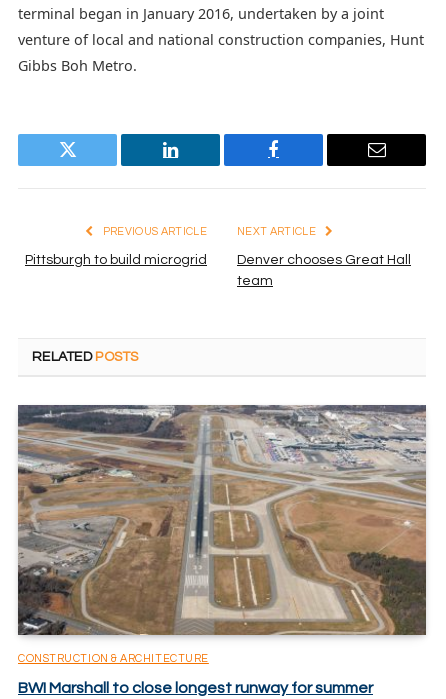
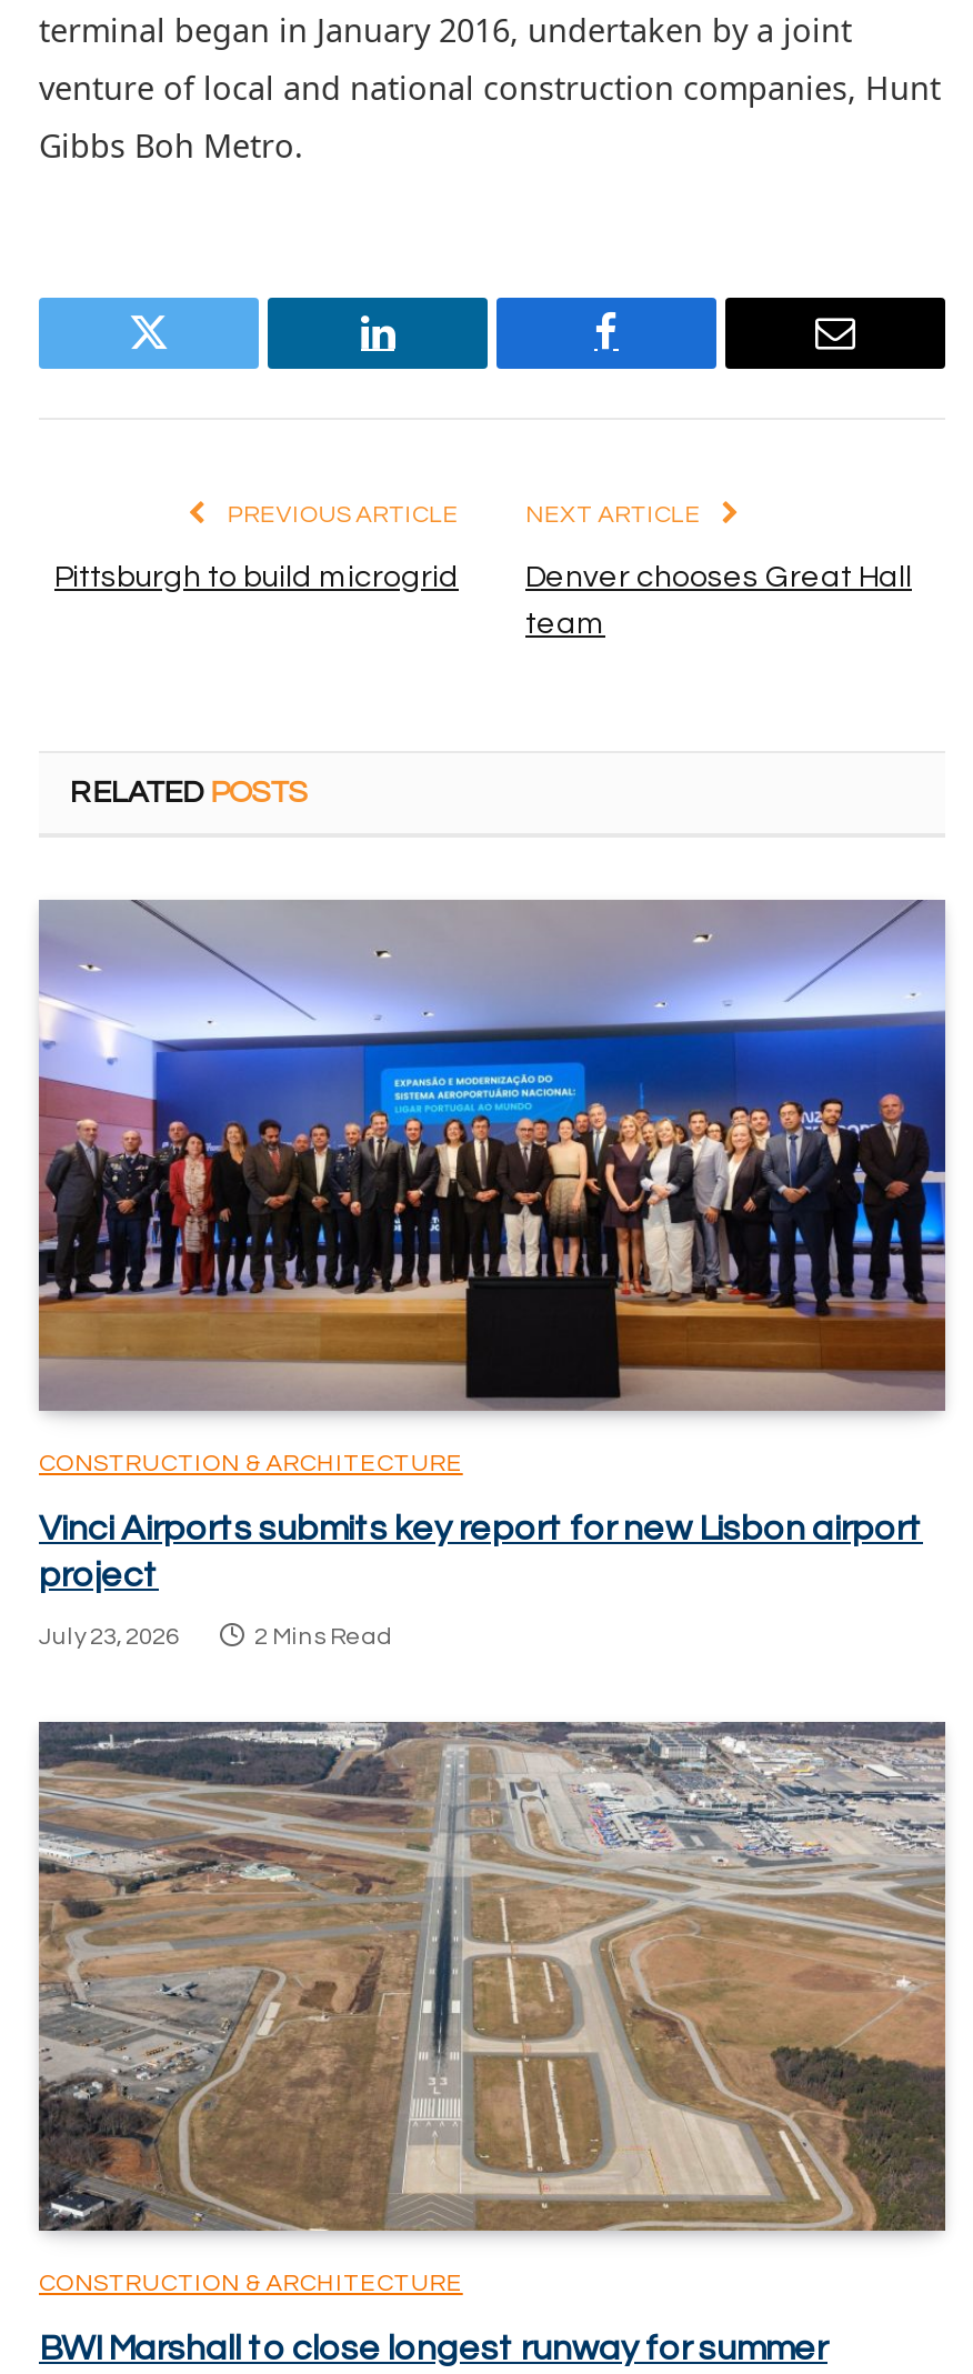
[17,405,427,635] [image] -> [37,900,947,1411] [image]
none -> [39,1510,923,1648] Vinci Airports submits key report for new Lisbon airport | project | July 23, 2026 | 2 Mins Read
none -> [39,2271,463,2296] CONSTRUCTION & ARCHITECTURE

